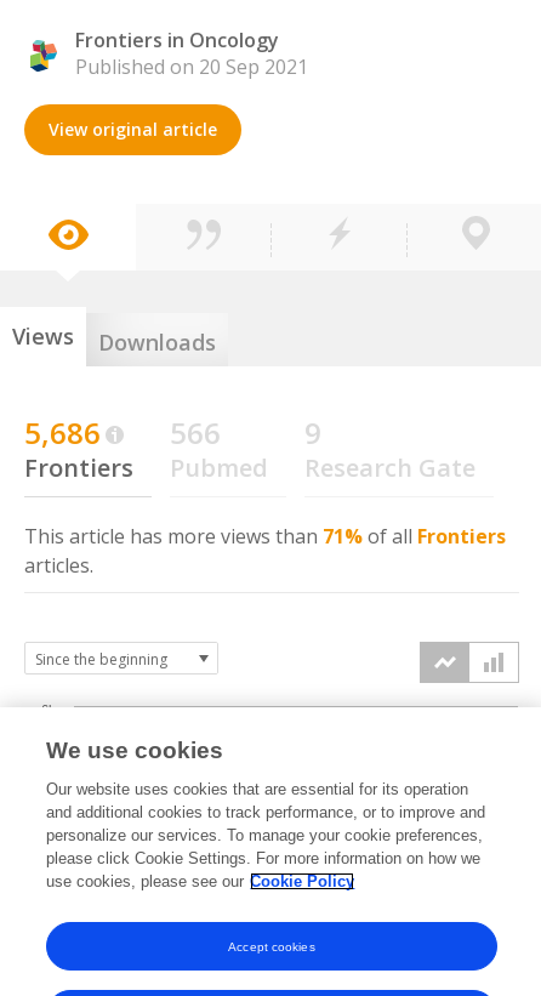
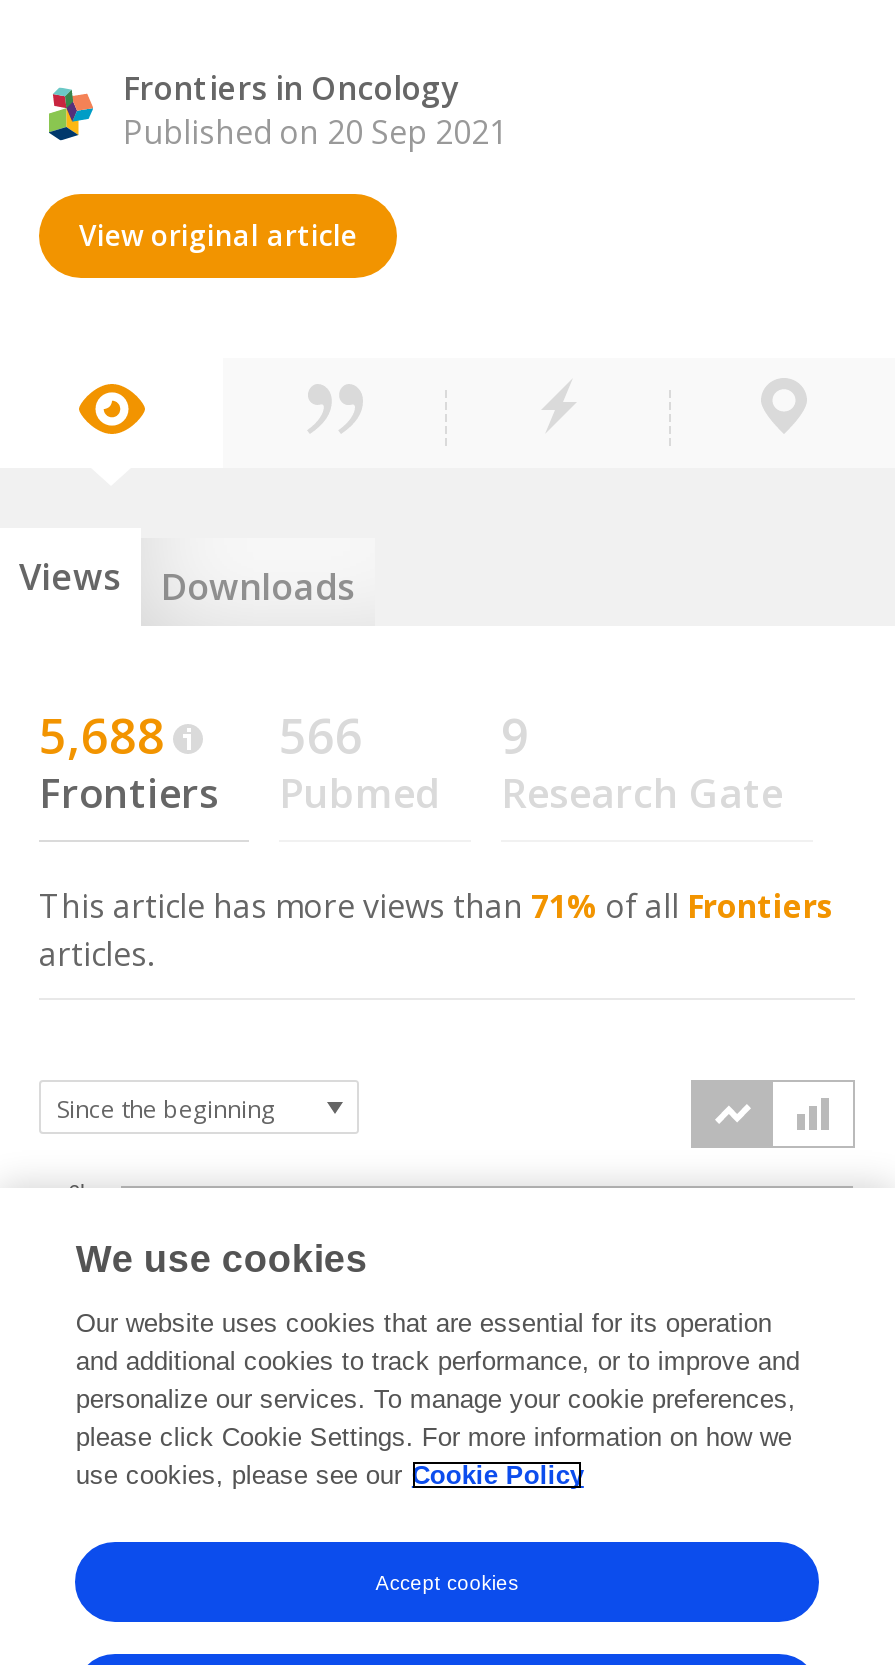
[24,412,101,453] 5,686 -> [39,702,165,768] 5,688

